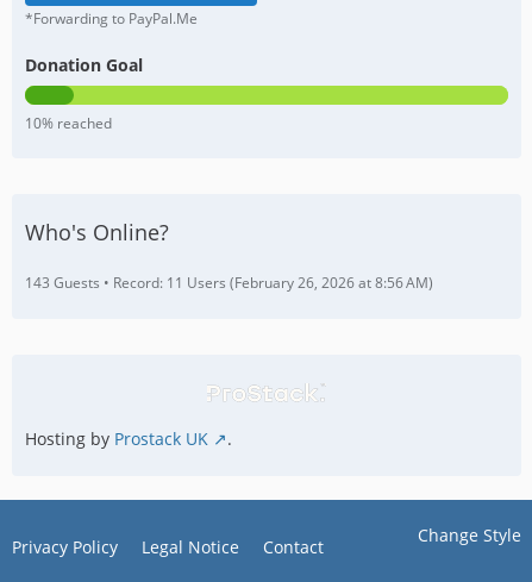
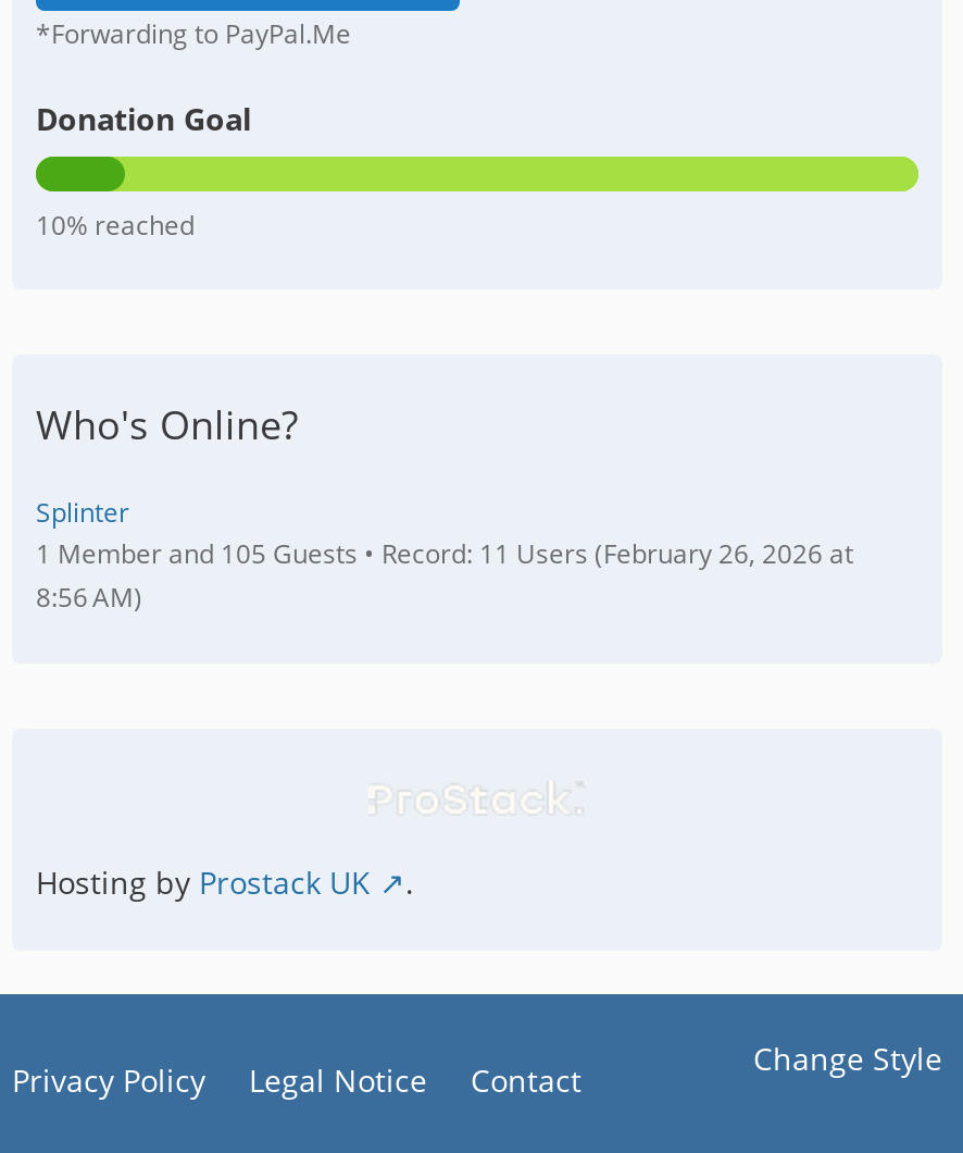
[25,273,433,293] 143 Guests Record: 11 Users (February 26, 2026 at 8:56 AM) -> [36,494,853,616] Splinter | 1 Member and 105 Guests Record: 11 Users (February 26, 2026 at | 8:56 AM)

